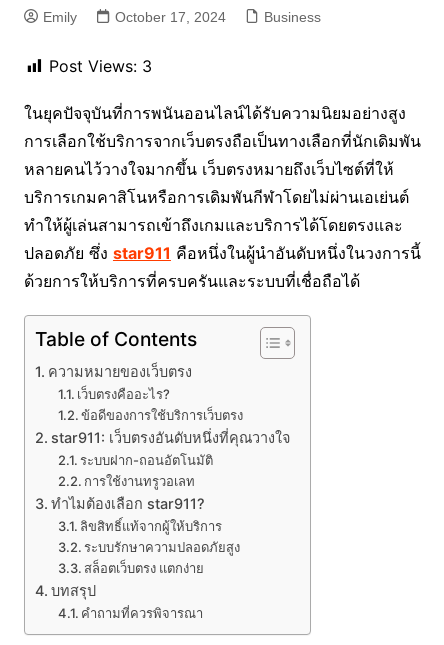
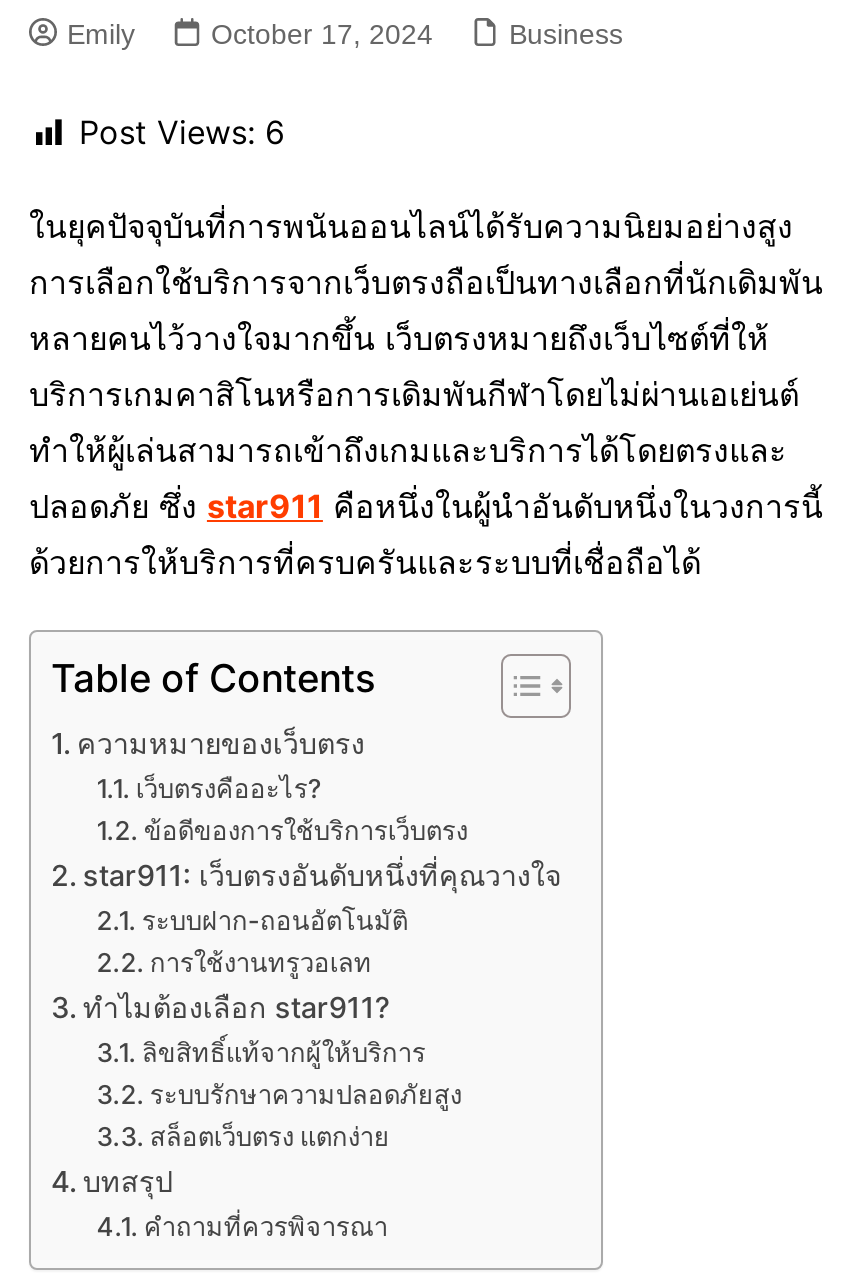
[49,56,152,76] Post Views: 3 -> [79,112,285,152] Post Views: 6

